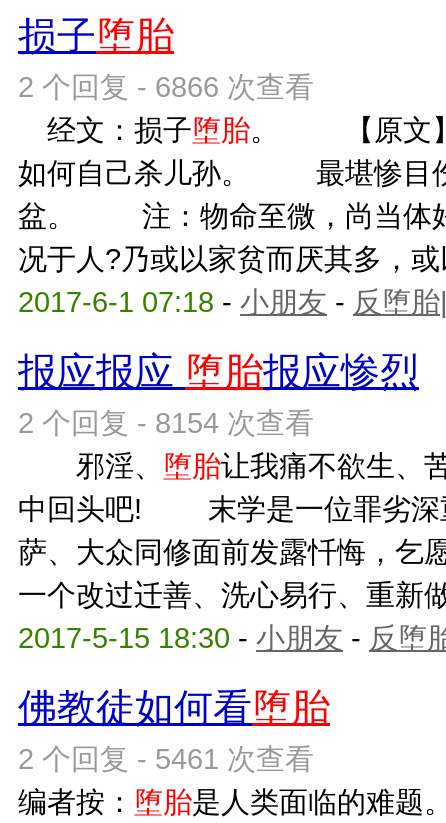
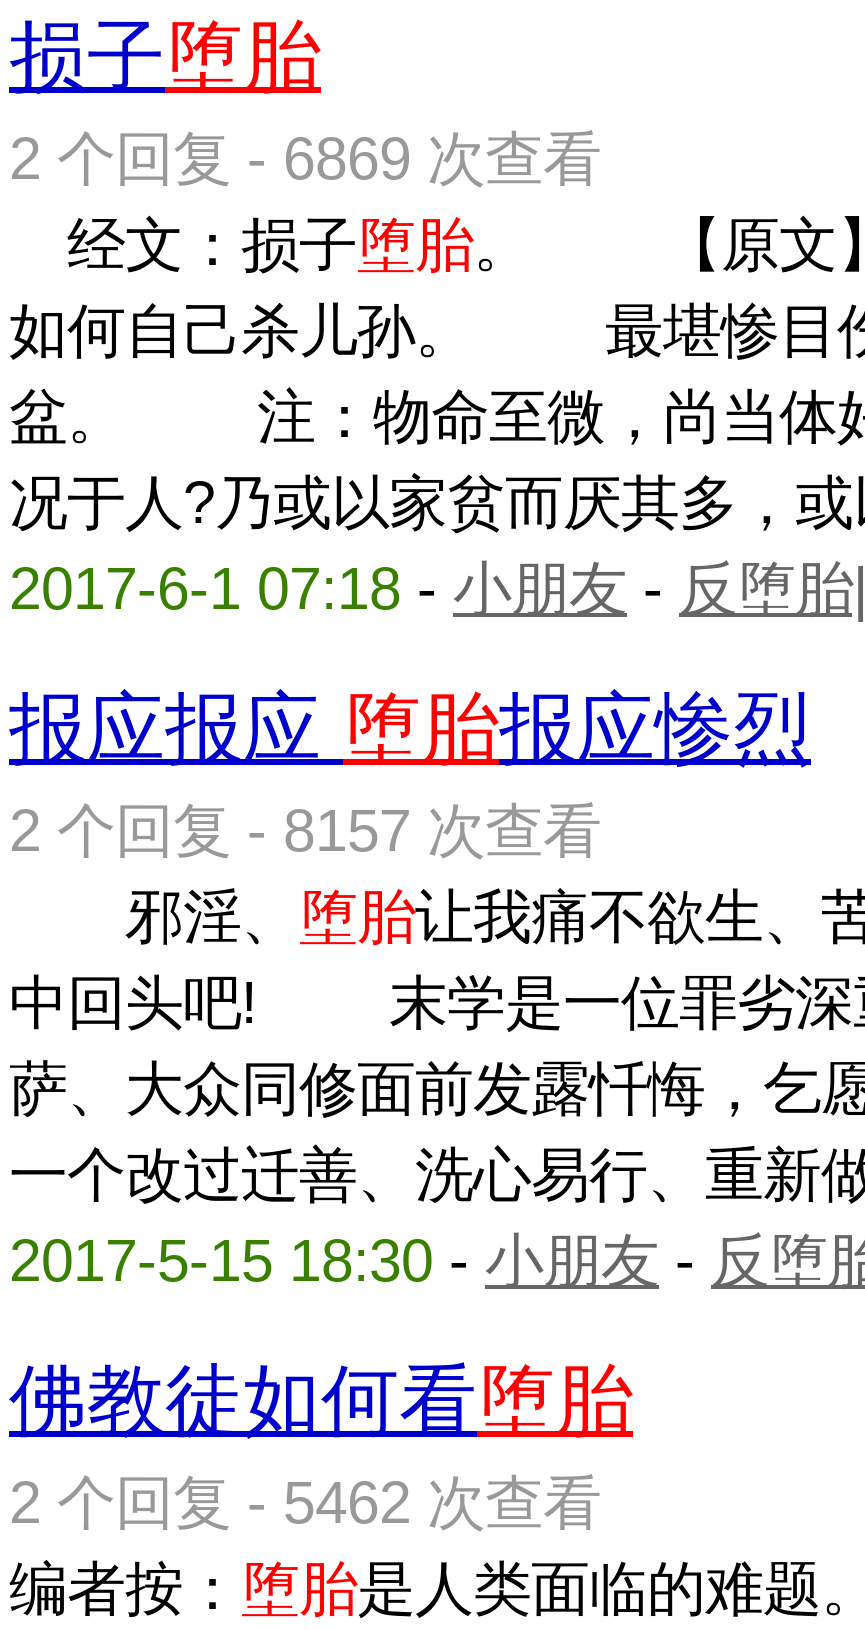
[18,70,314,103] 2 个回复 - 6866 次查看 -> [9,125,601,191] 2 个回复 - 6869 次查看
[18,406,314,439] 2 个回复 - 8154 次查看 -> [9,797,601,863] 2 个回复 - 8157 次查看
[18,742,314,775] 2 个回复 - 5461 次查看 -> [9,1469,601,1535] 2 个回复 - 5462 次查看

